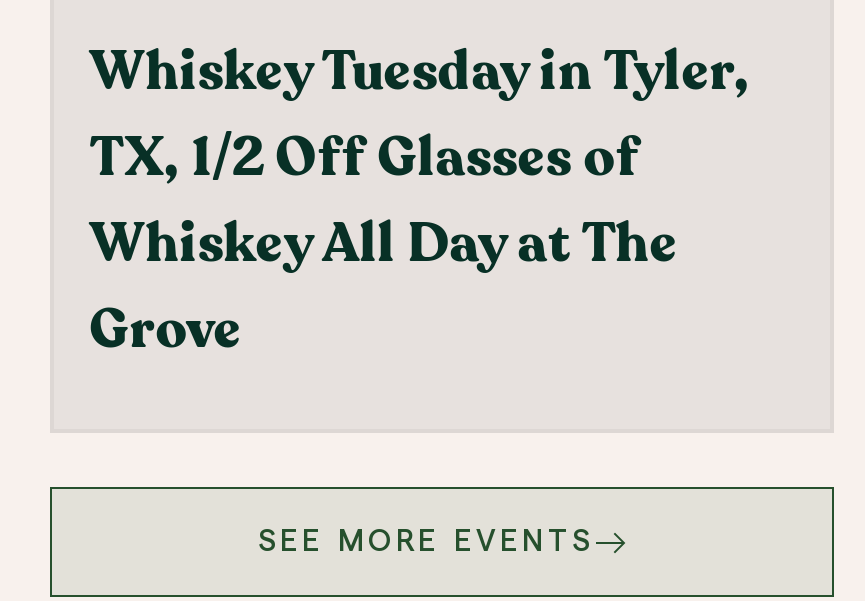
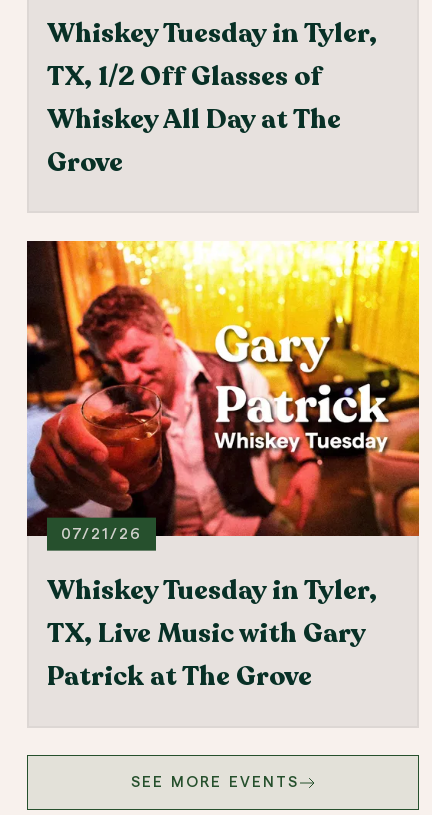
none -> [26,240,420,695] [image] | 07/21/26 | Whiskey Tuesday in Tyler, | TX, Live Music with Gary | Patrick at The Grove

